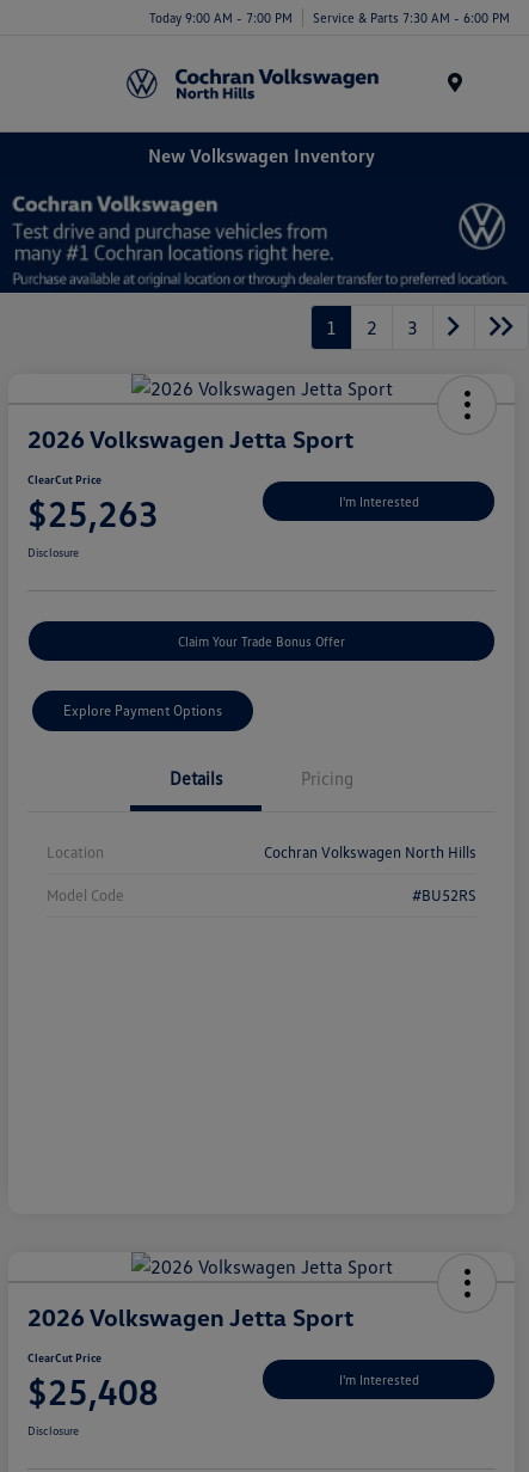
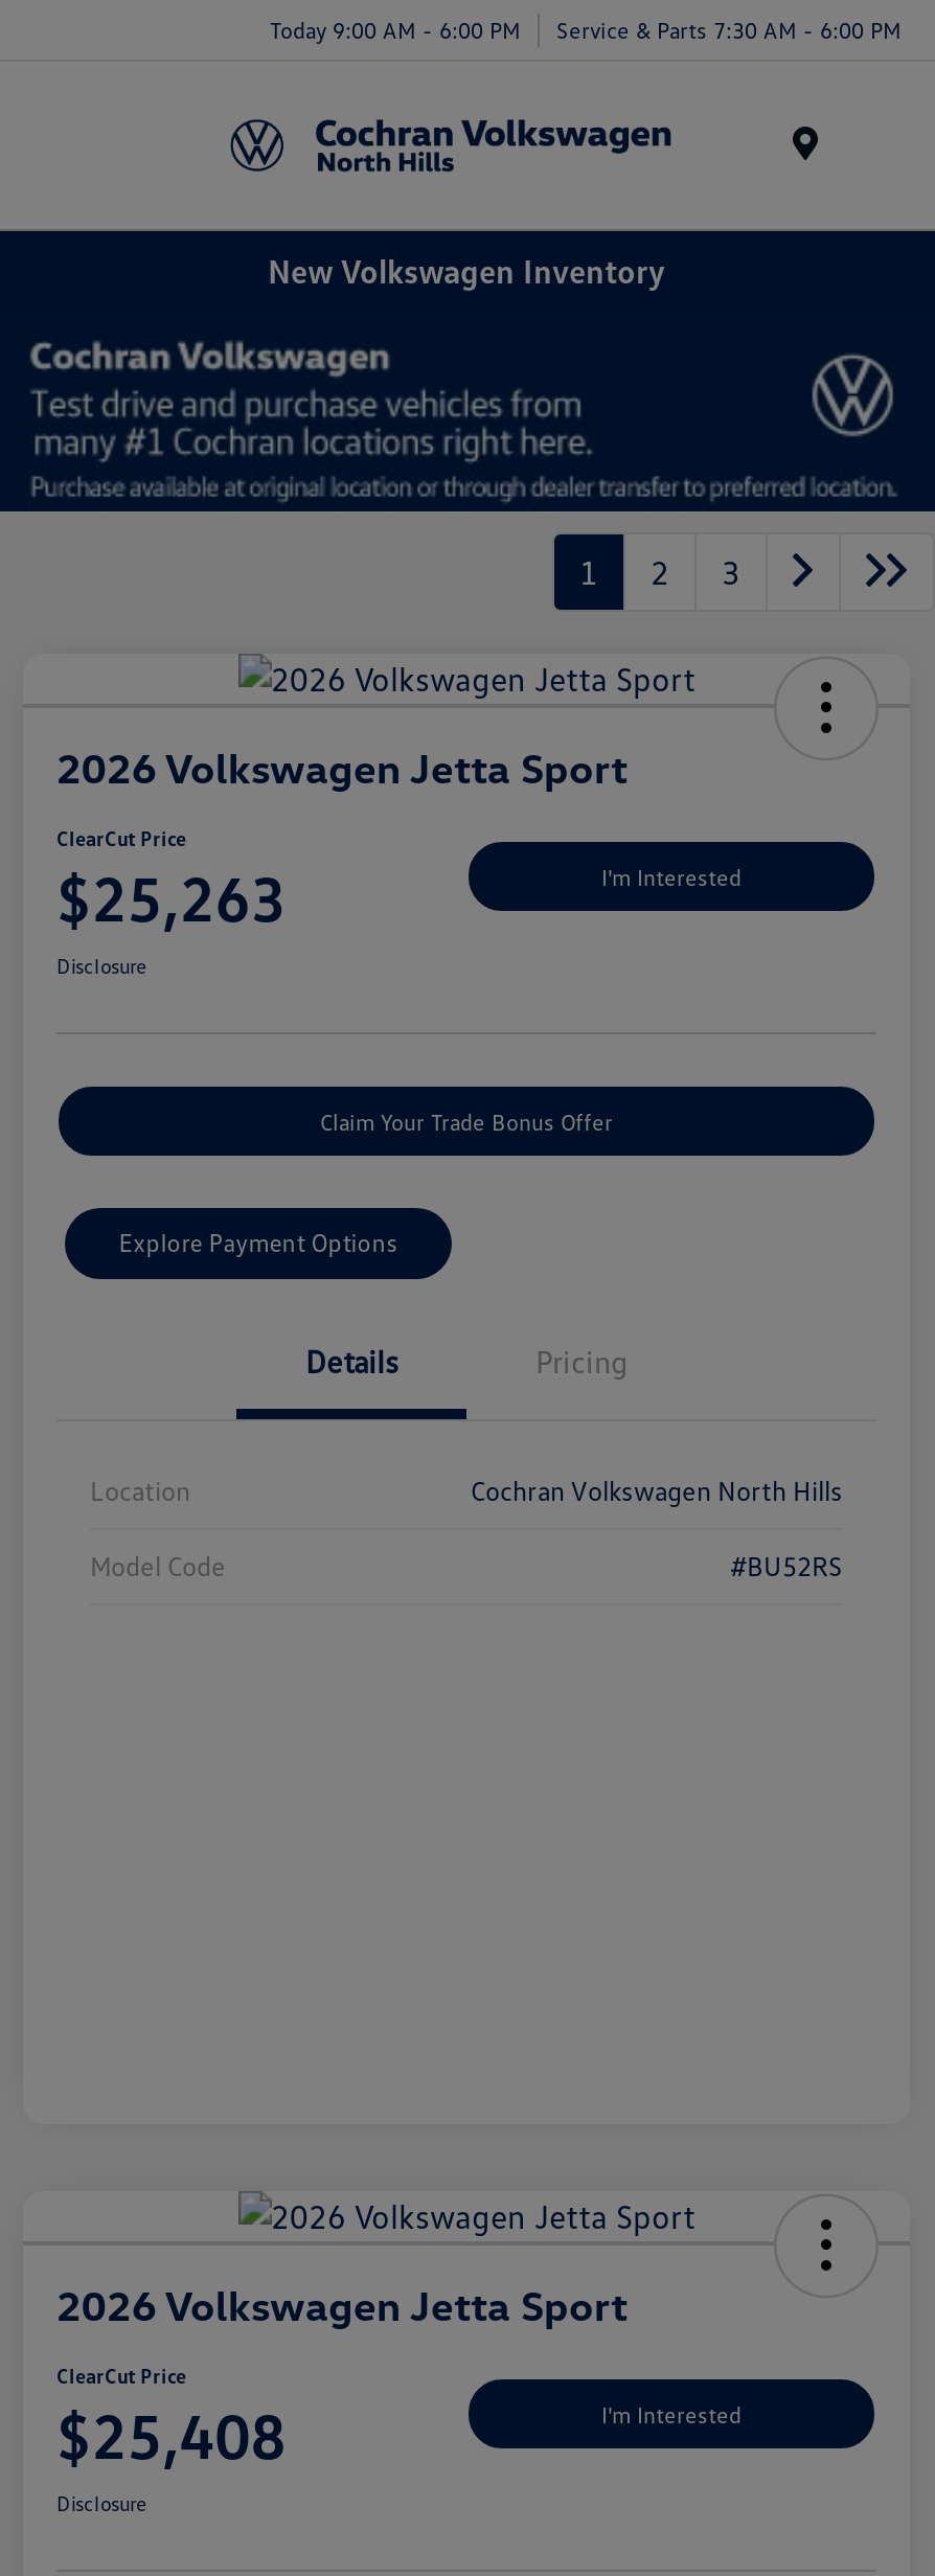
[149,9,510,24] Today 9:00 AM - 7:00 PM Service & Parts 7:30 AM - 6:00 PM -> [270,15,902,42] Today 9:00 AM - 6:00 PM Service & Parts 7:30 AM - 6:00 PM

